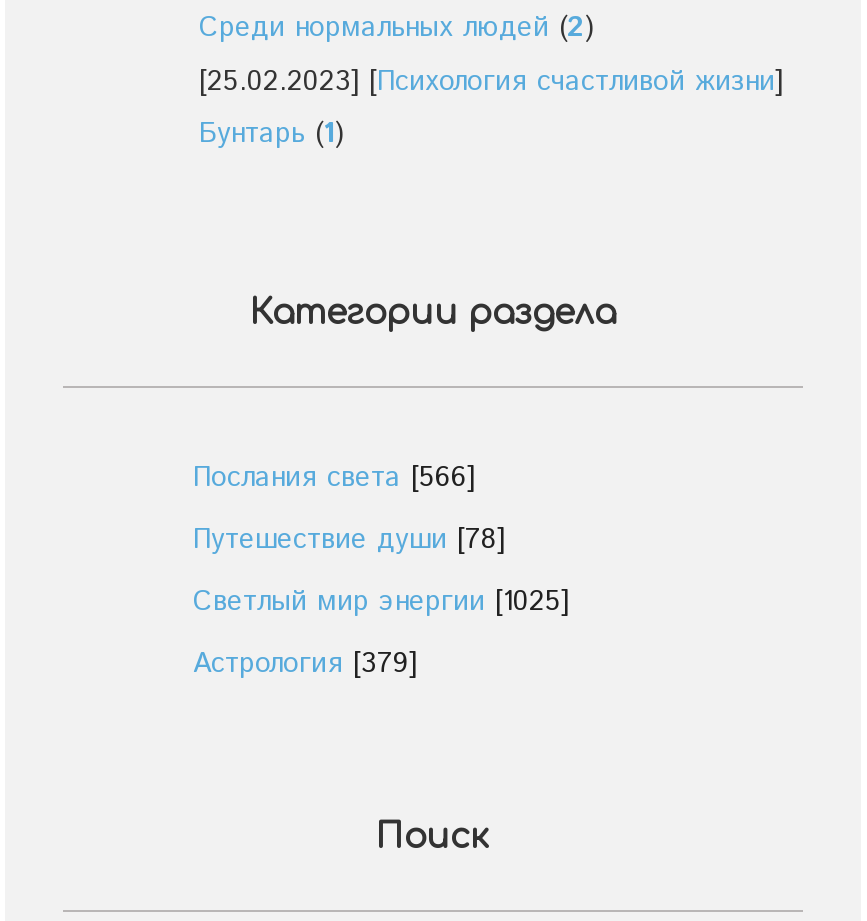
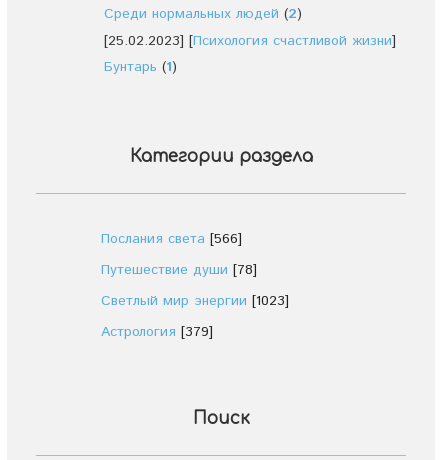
[193,582,569,622] Светлый мир энергии [1025] -> [101,291,289,311] Светлый мир энергии [1023]

